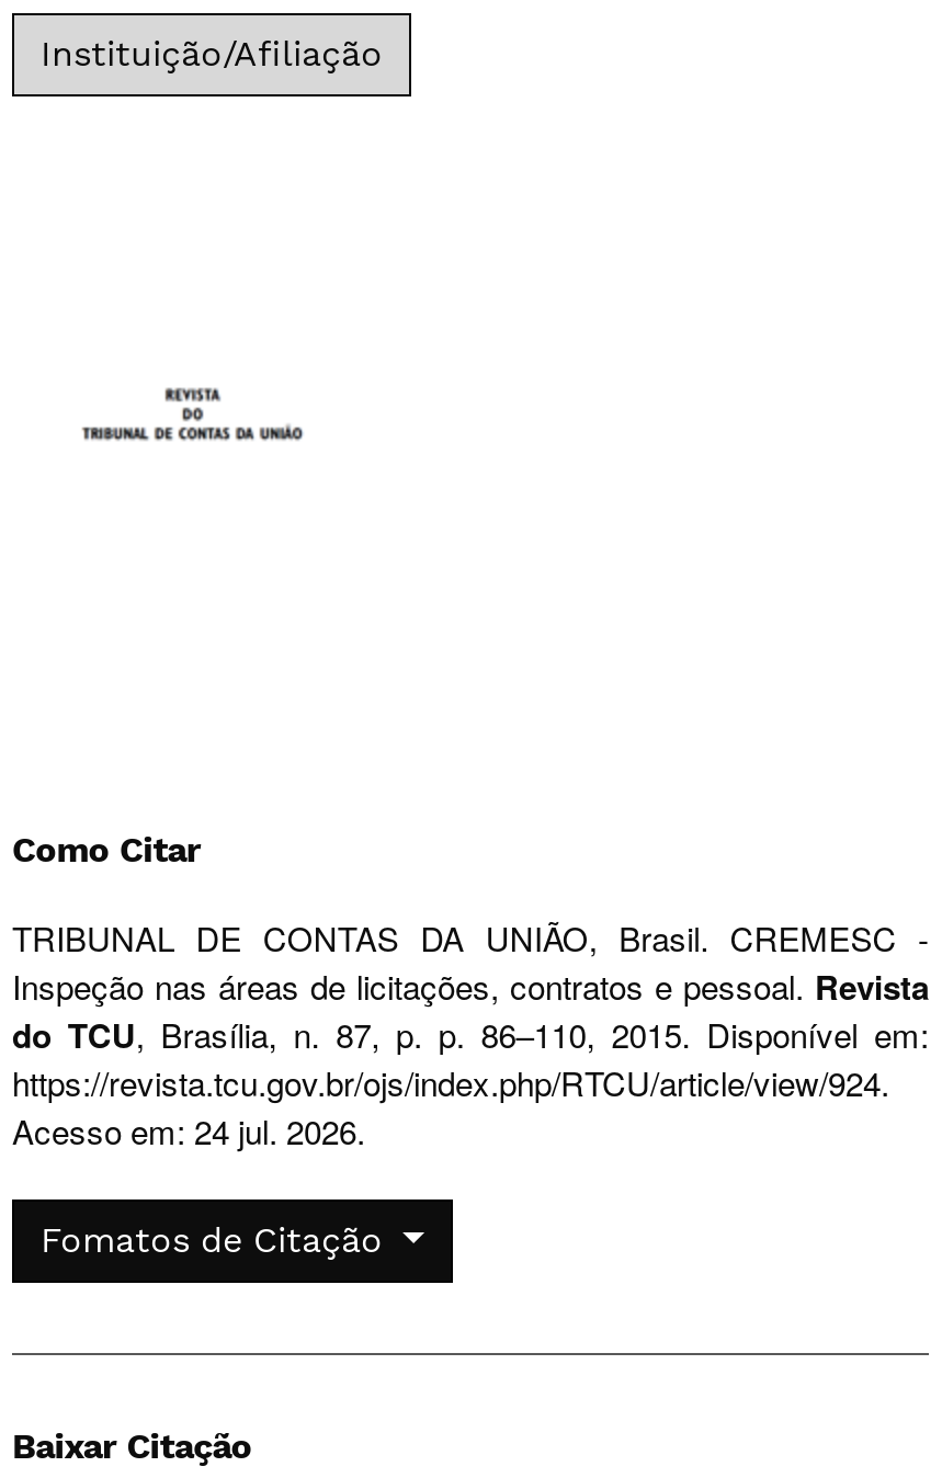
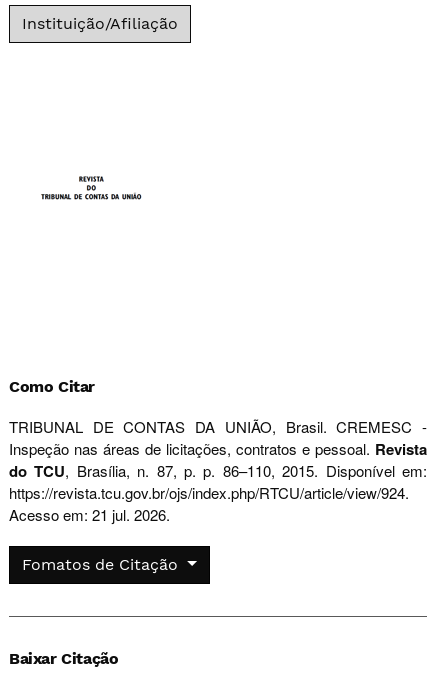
[12,1107,365,1153] Acesso em: 24 jul. 2026. -> [9,504,170,525] Acesso em: 21 jul. 2026.

